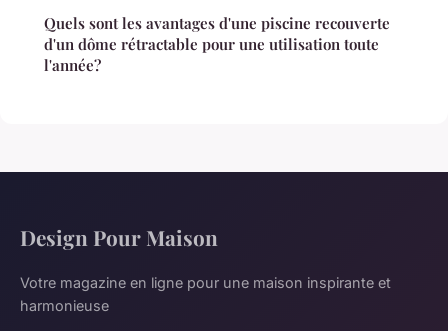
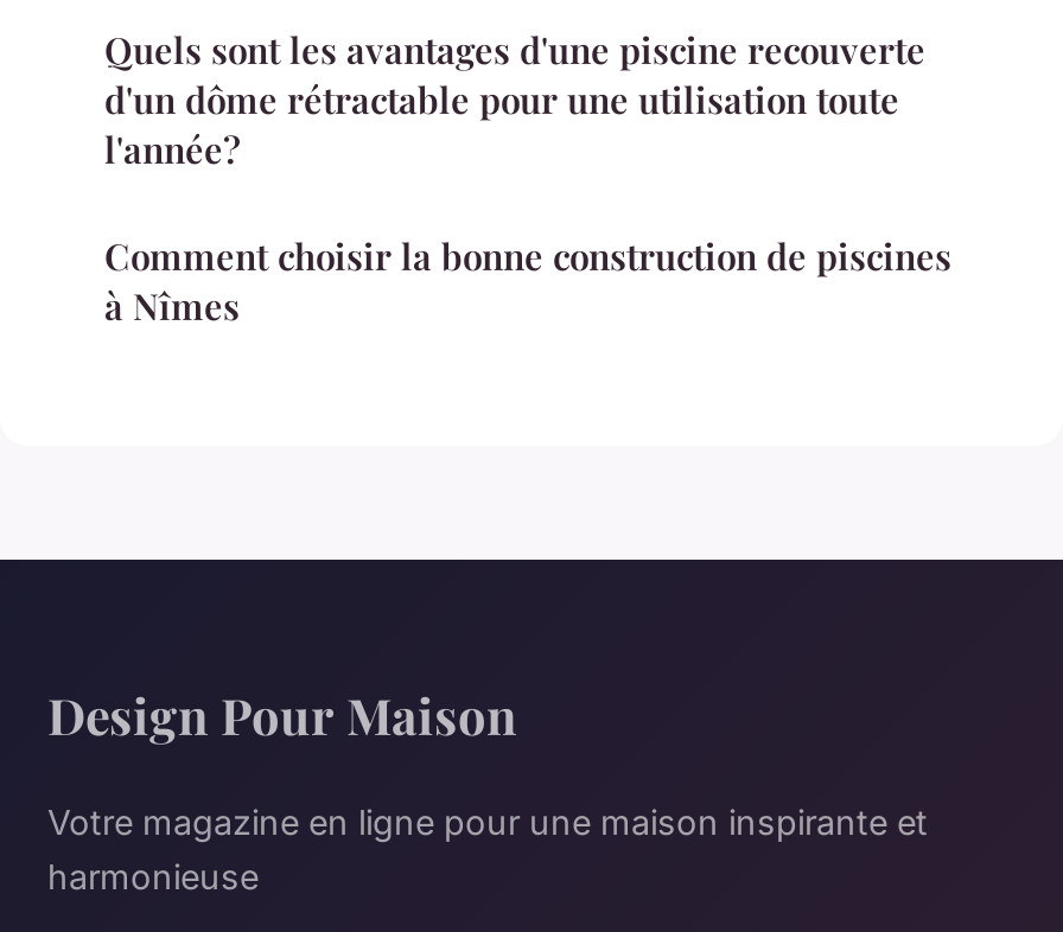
none -> [104,231,951,329] Comment choisir la bonne construction de piscines | à Nîmes

